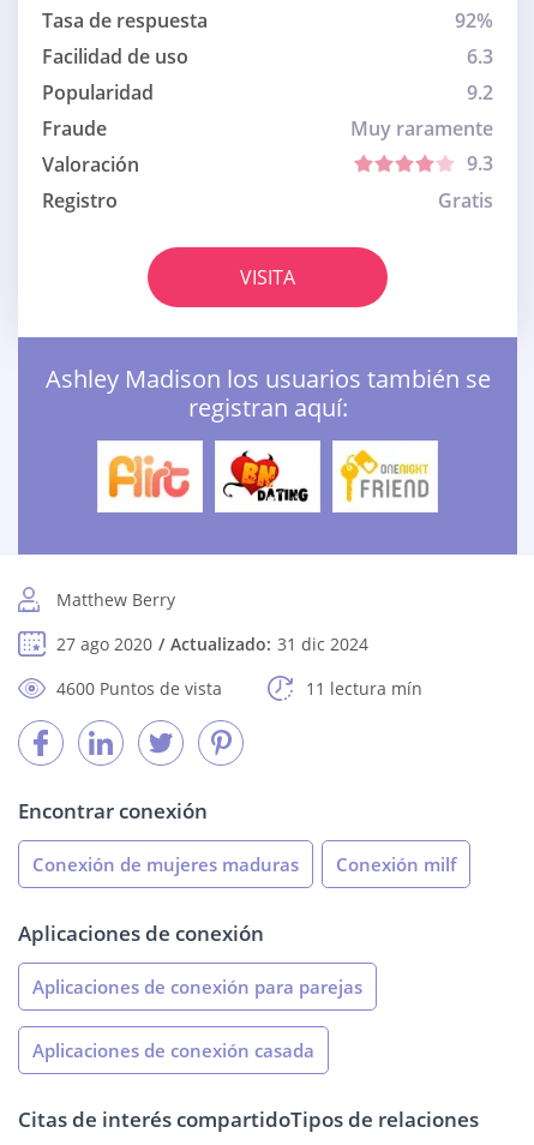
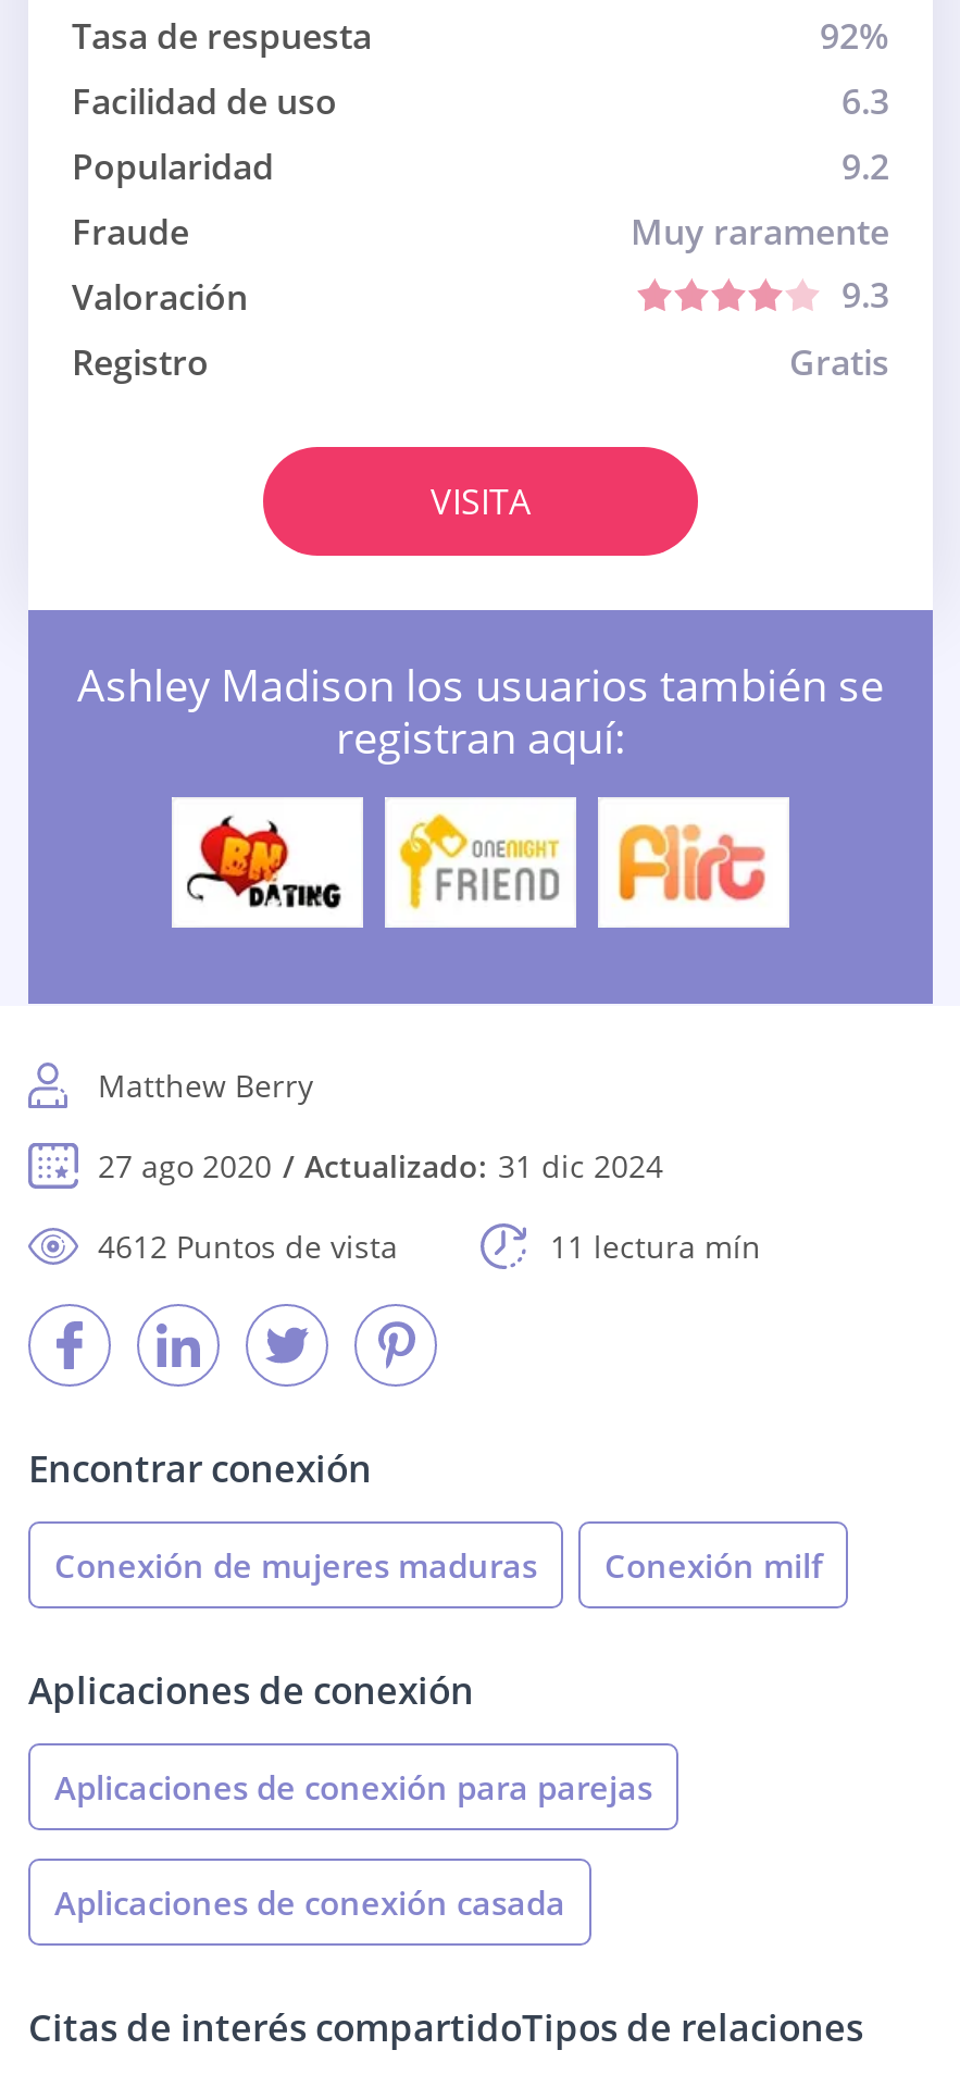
[106,451,191,502] [image] -> [185,815,344,910] [image]
[222,450,311,503] [image] -> [396,812,561,912] [image]
[340,449,430,504] [image] -> [613,815,772,908] [image]
[56,677,222,700] 4600 Puntos de vista -> [98,1226,398,1267] 4612 Puntos de vista

